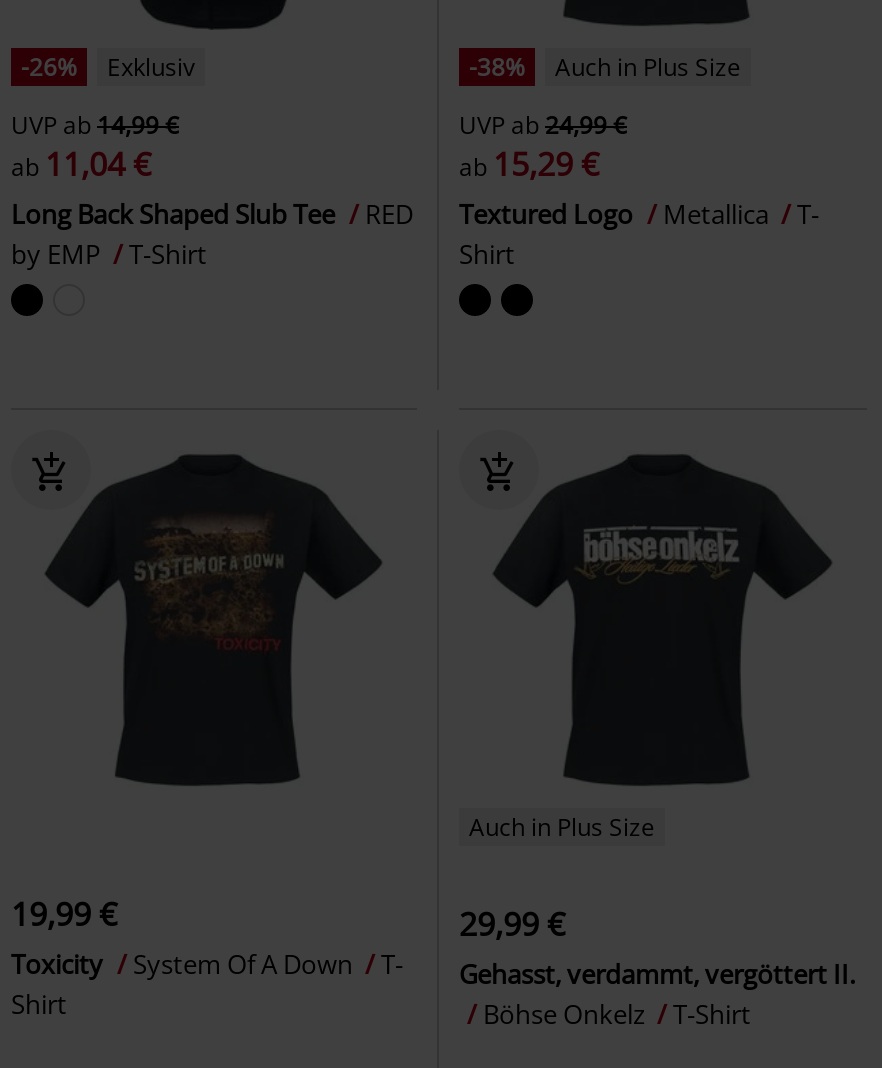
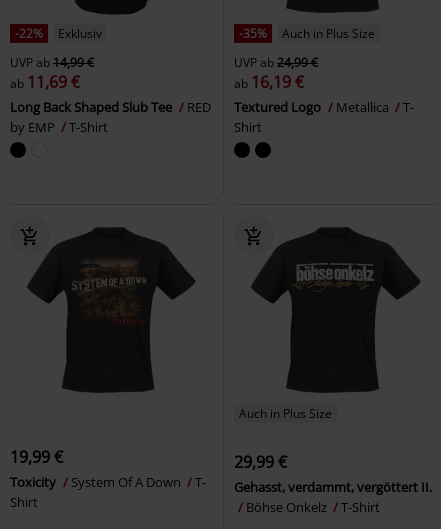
[21,49,195,83] -26% Exklusiv -> [15,25,102,42] -22% Exklusiv
[469,49,741,83] -38% Auch in Plus Size -> [239,25,375,42] -35% Auch in Plus Size
[11,141,151,185] ab 11,04 € -> [10,71,80,93] ab 11,69 €
[459,141,599,185] ab 15,29 € -> [234,71,304,93] ab 16,19 €

